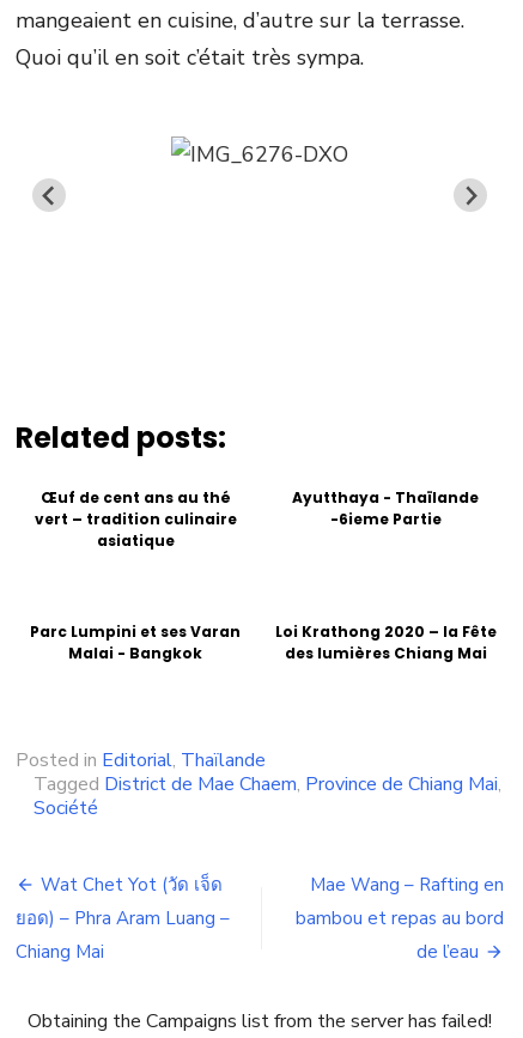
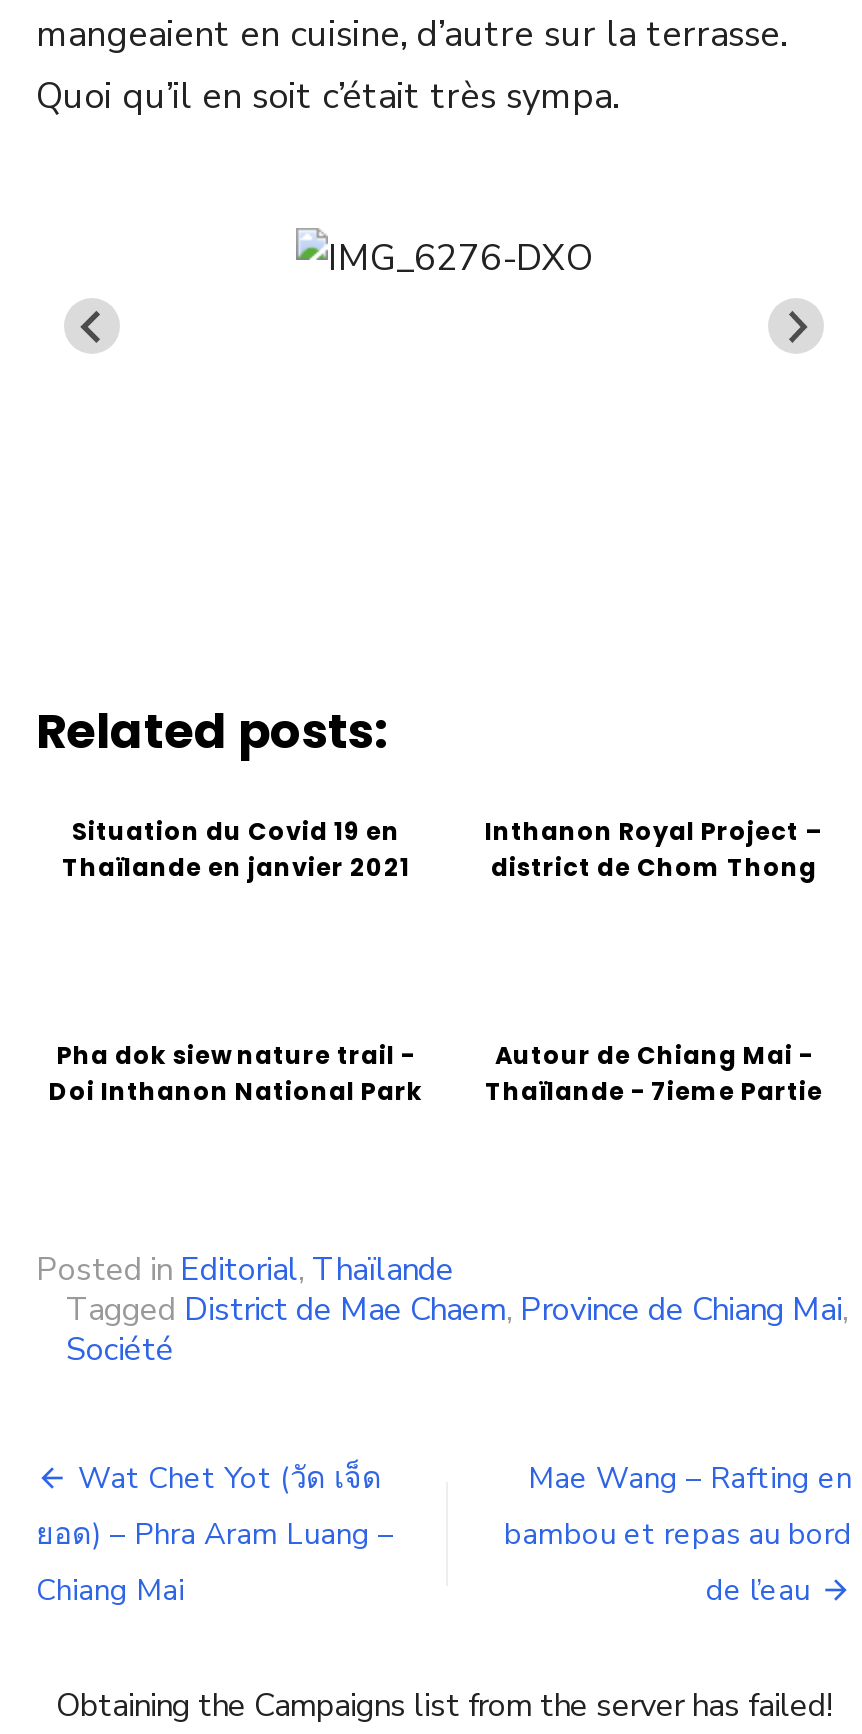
[34,487,236,551] Œuf de cent ans au thé | vert – tradition culinaire | asiatique -> [62,814,410,884] Situation du Covid 19 en | Thaïlande en janvier 2021
[292,487,479,529] Ayutthaya - Thaïlande | -6ieme Partie -> [485,814,823,884] Inthanon Royal Project – | district de Chom Thong
[30,621,241,663] Parc Lumpini et ses Varan | Malai - Bangkok -> [49,1038,423,1108] Pha dok siew nature trail - | Doi Inthanon National Park
[275,621,496,663] Loi Krathong 2020 – la Fête | des lumières Chiang Mai -> [485,1038,823,1108] Autour de Chiang Mai - | Thaïlande - 7ieme Partie

